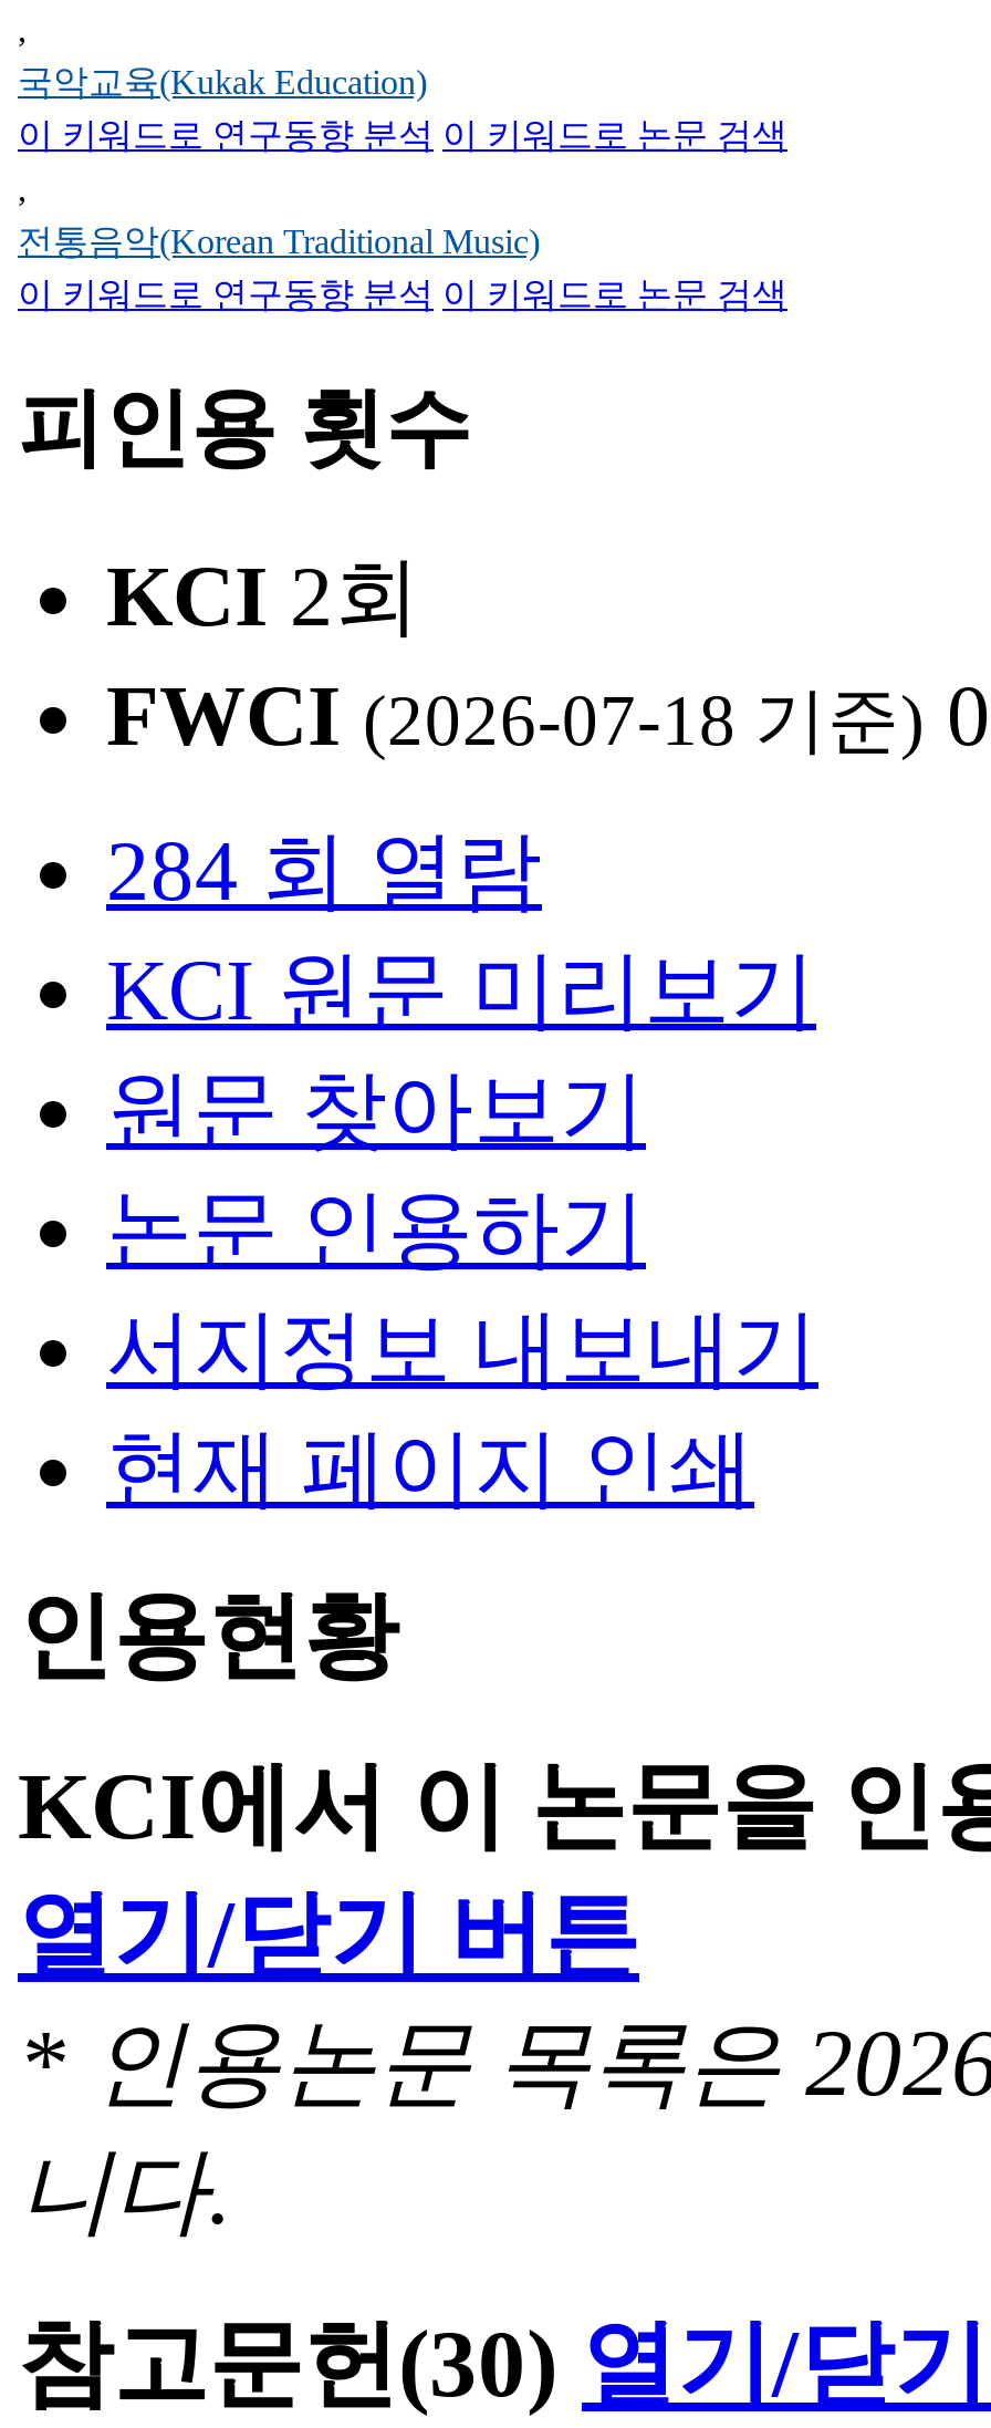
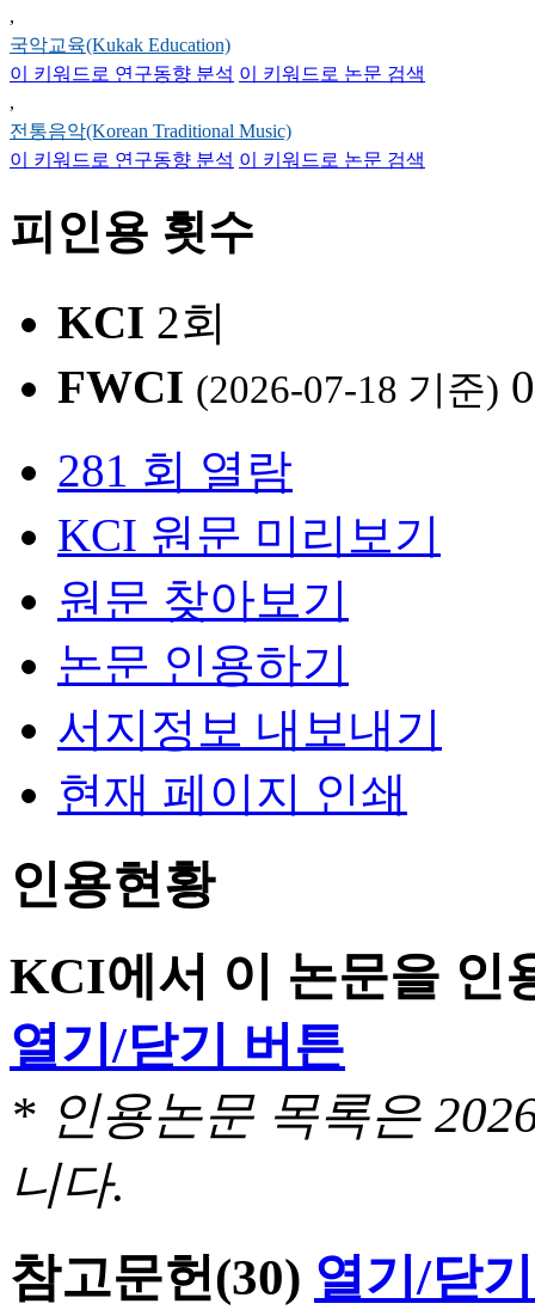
[106,821,542,917] 284 회 열람 -> [57,444,293,496] 281 회 열람

